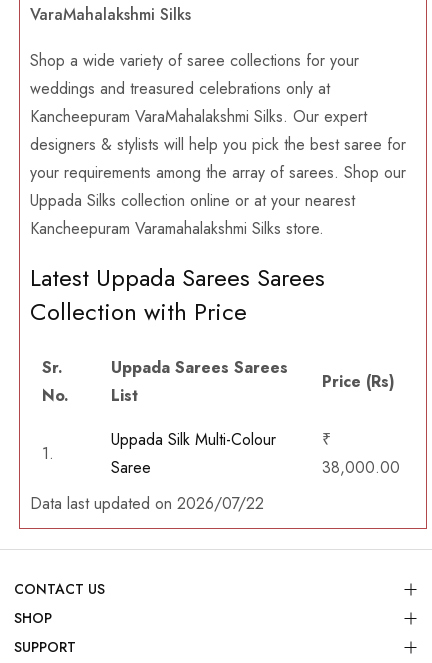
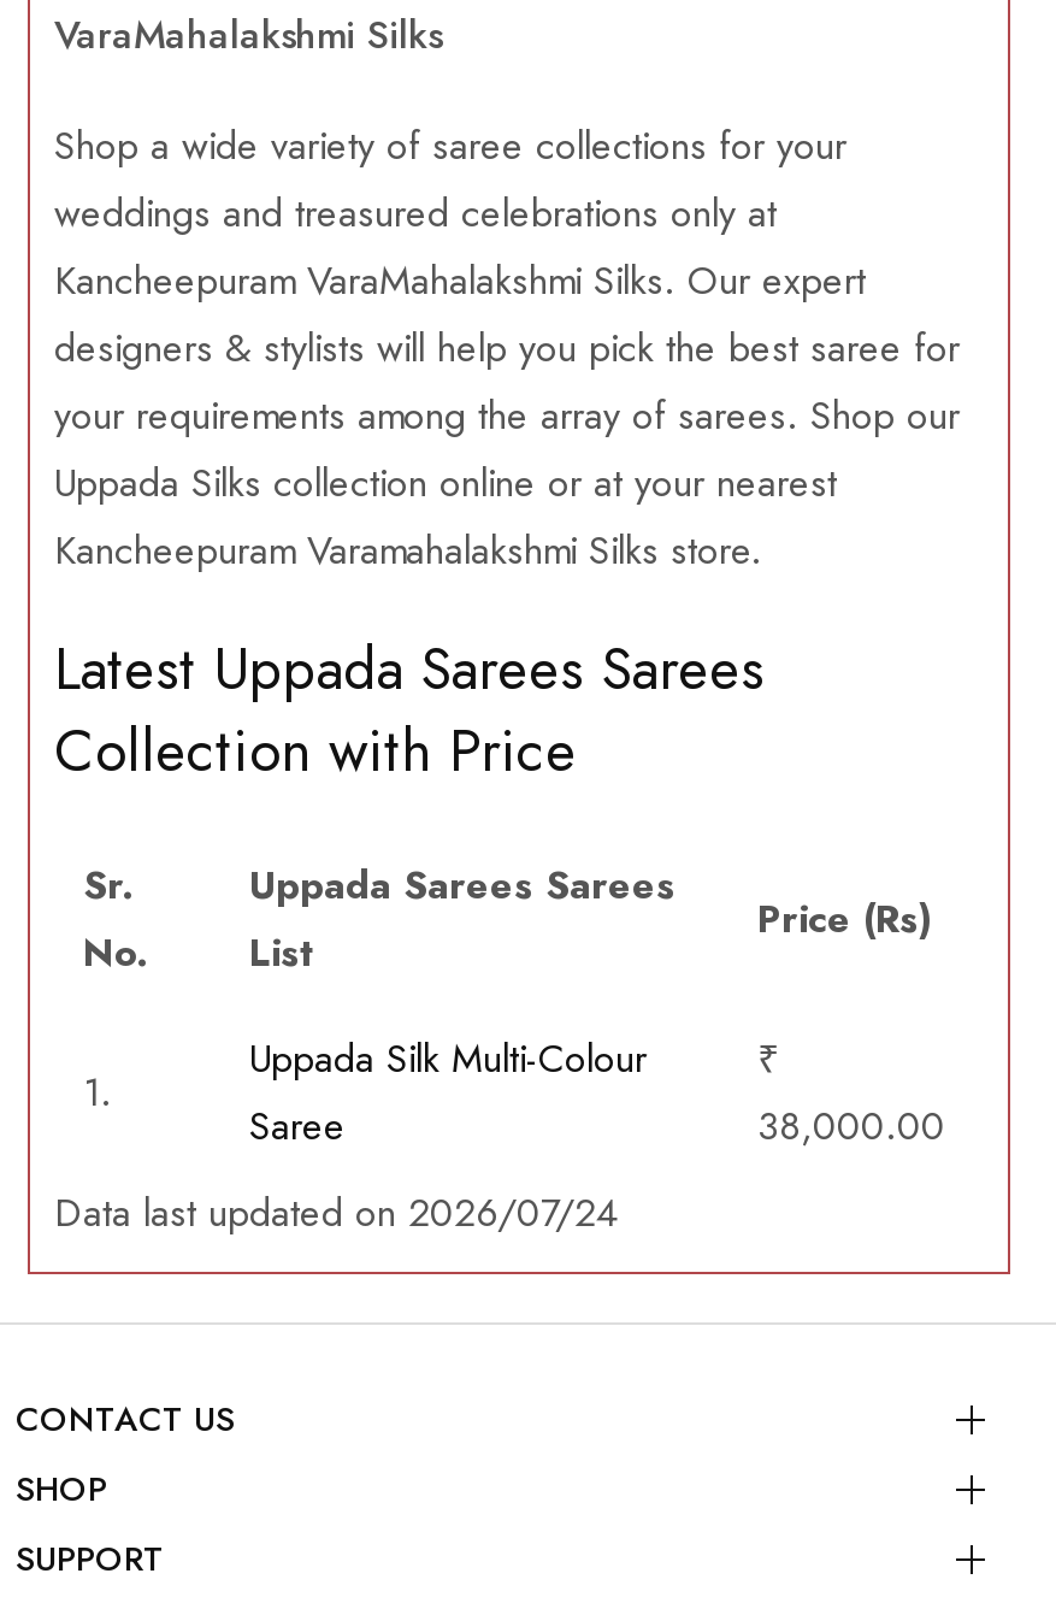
[30,492,264,515] Data last updated on 2026/07/22 -> [54,1186,618,1241] Data last updated on 2026/07/24

